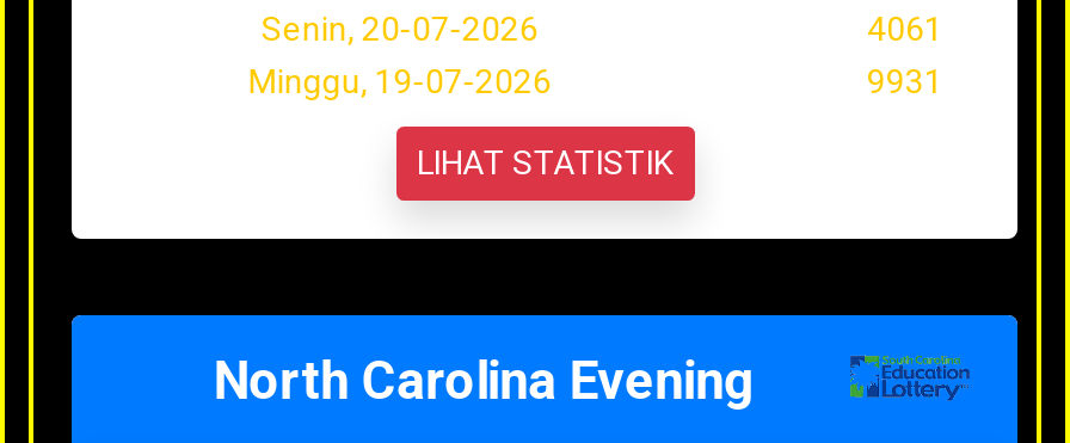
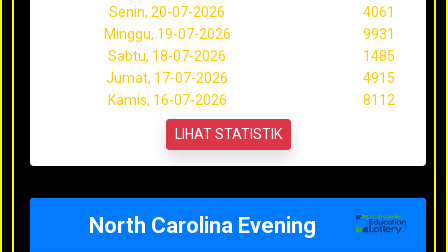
none -> [106,48,395,108] Sabtu, 18-07-2026 | 1485 | Jumat, 17-07-2026 | 4915 | Kamis, 16-07-2026 | 8112

